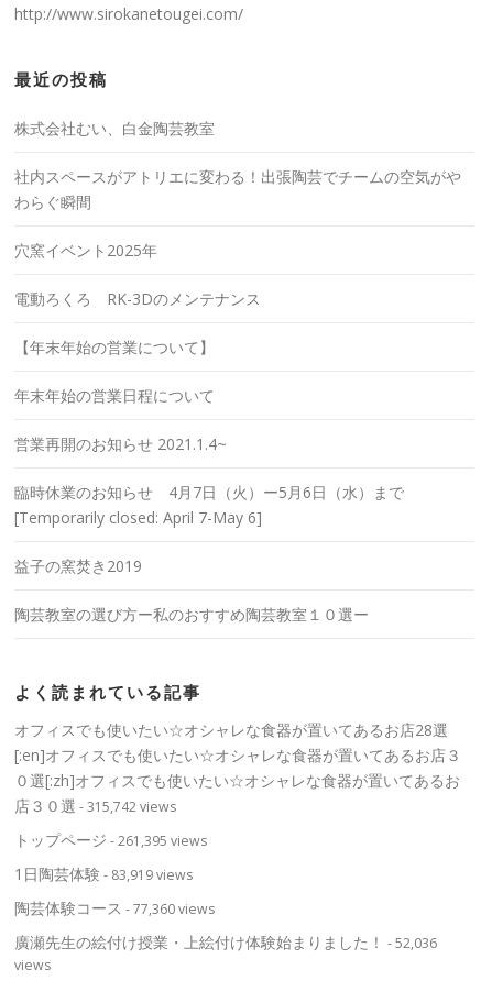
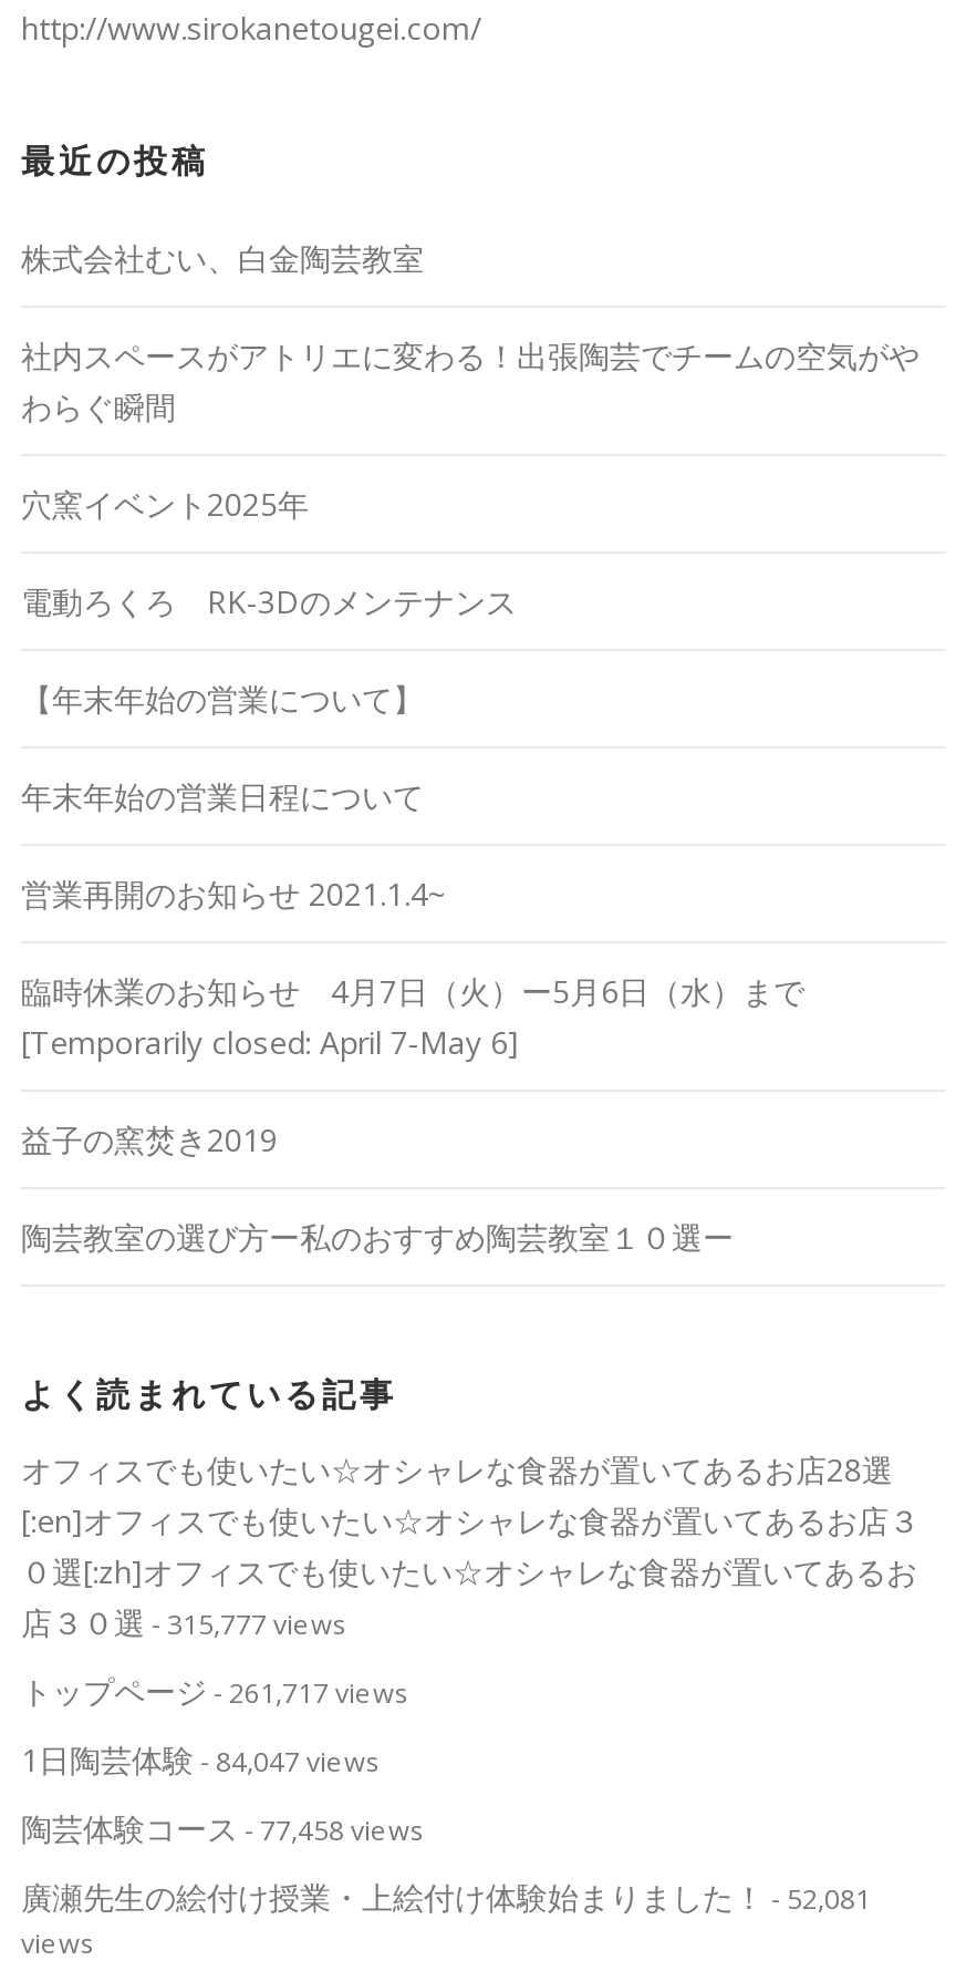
[14,795,176,816] 店３０選- 315,742 views -> [21,1601,346,1643] 店３０選- 315,777 views
[14,829,207,850] トップページ- 261,395 views -> [21,1670,408,1712] トップページ- 261,717 views
[14,863,193,884] 1日陶芸体験- 83,919 views -> [21,1738,380,1780] 1日陶芸体験- 84,047 views
[14,897,215,918] 陶芸体験コース- 77,360 views -> [21,1807,424,1849] 陶芸体験コース- 77,458 views
[14,931,437,952] 廣瀬先生の絵付け授業・上絵付け体験始まりました！- 52,036 -> [21,1876,871,1918] 廣瀬先生の絵付け授業・上絵付け体験始まりました！- 52,081

